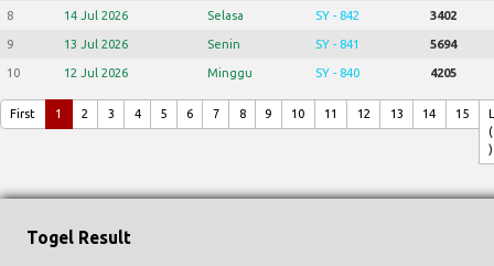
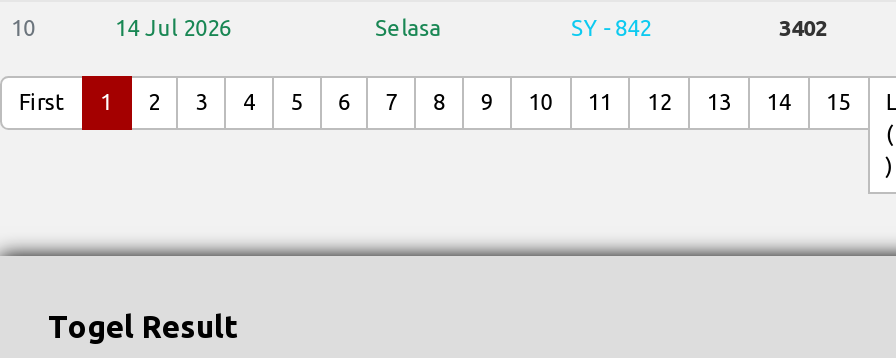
[6,9,13,22] 8 -> [11,16,35,40] 10
[6,37,456,79] 9 | 13 Jul 2026 | Senin | SY - 841 | 5694 | 10 | 12 Jul 2026 | Minggu | SY - 840 | 4205 -> none

